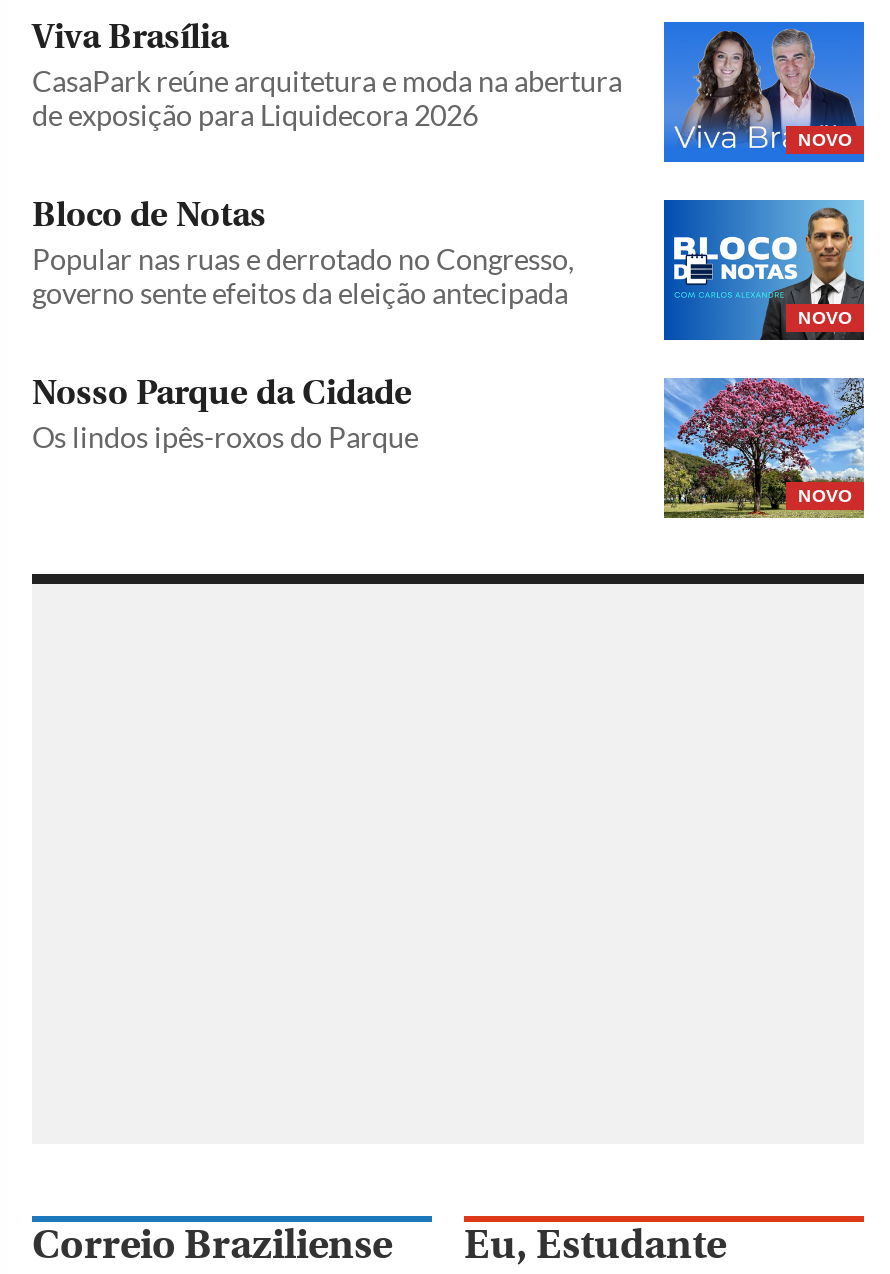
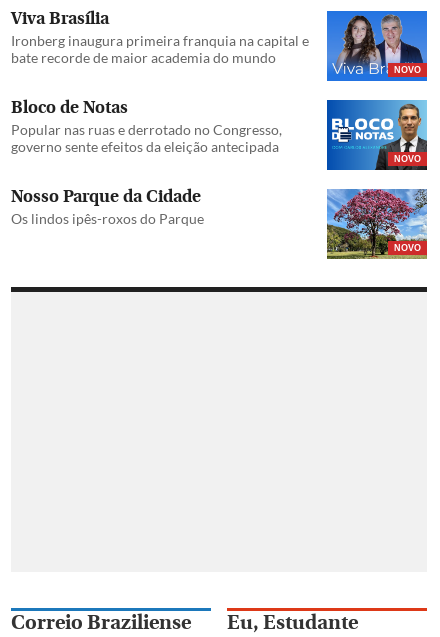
[32,63,622,131] CasaPark reúne arquitetura e moda na abertura | de exposição para Liquidecora 2026 -> [11,32,309,66] Ironberg inaugura primeira franquia na capital e | bate recorde de maior academia do mundo

